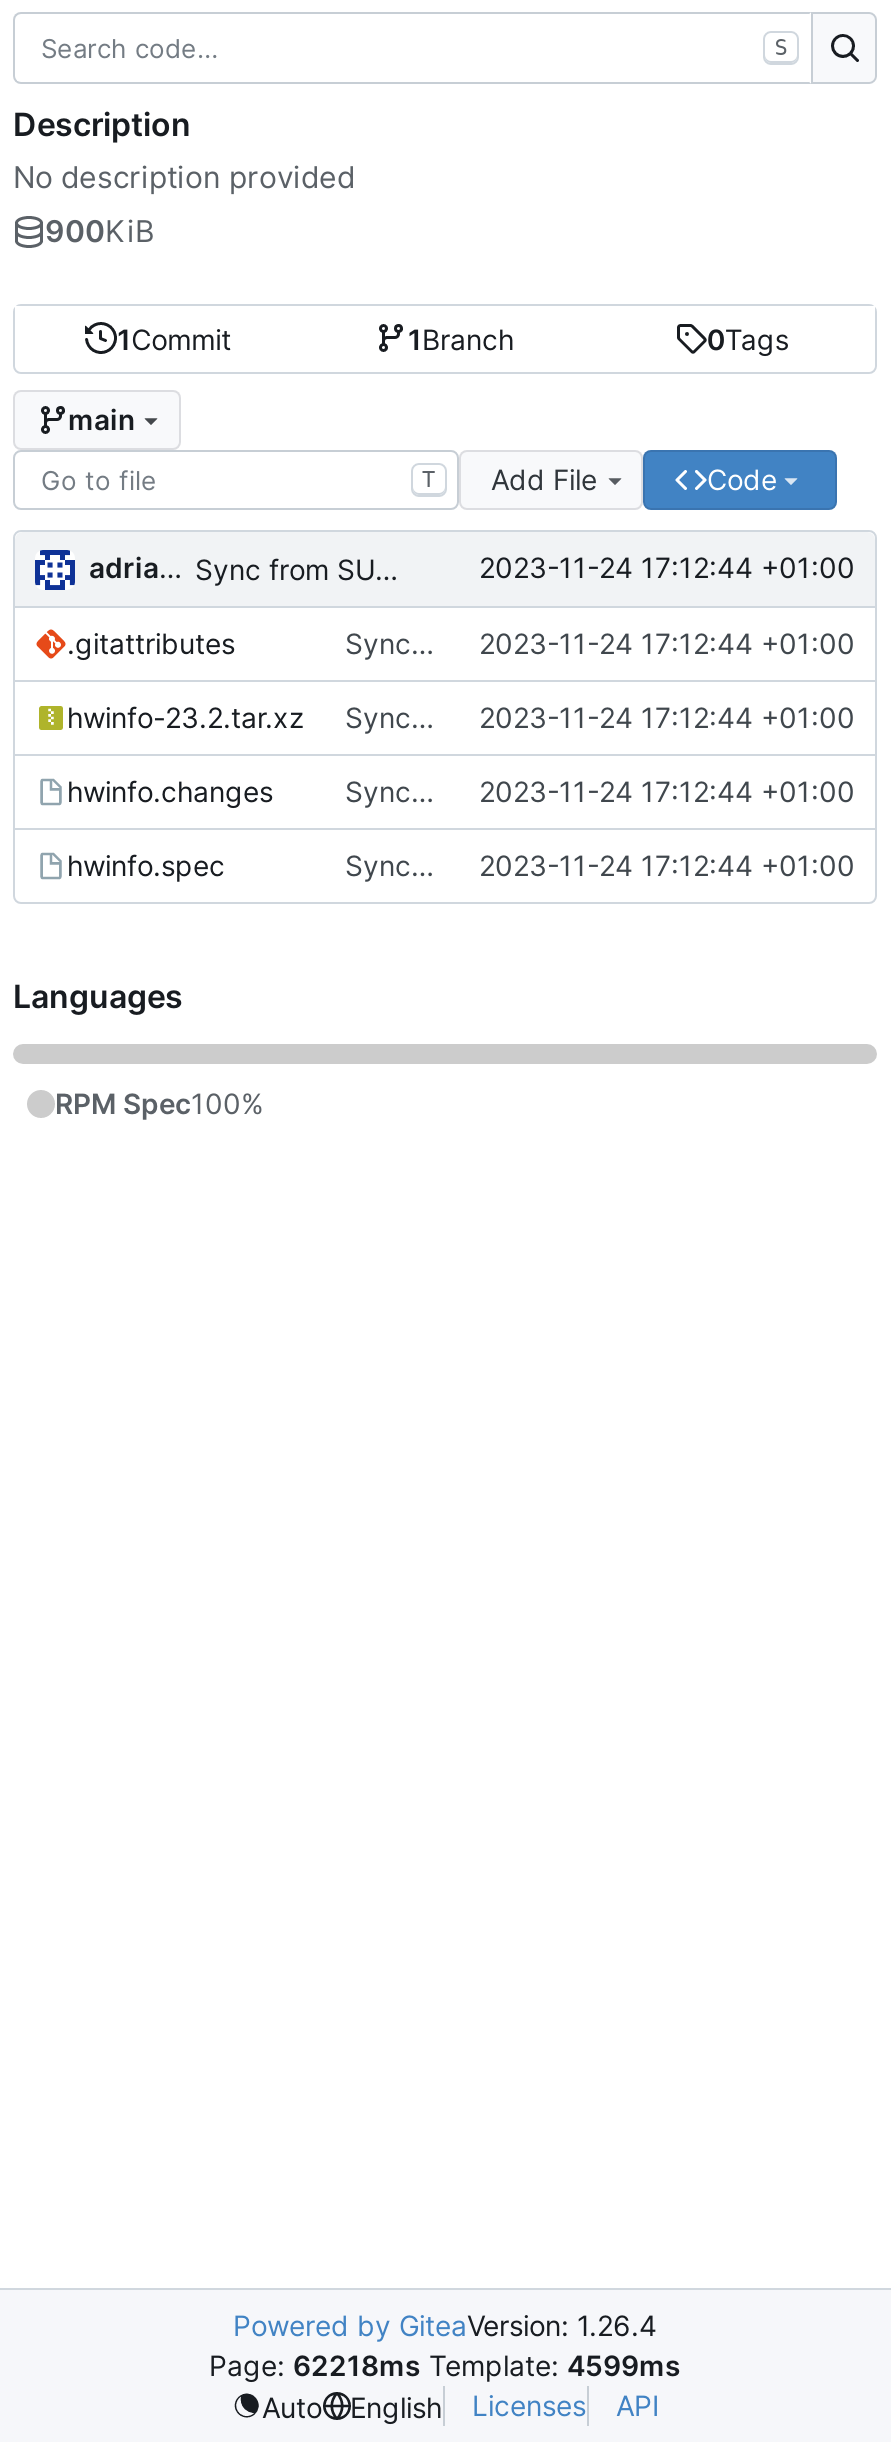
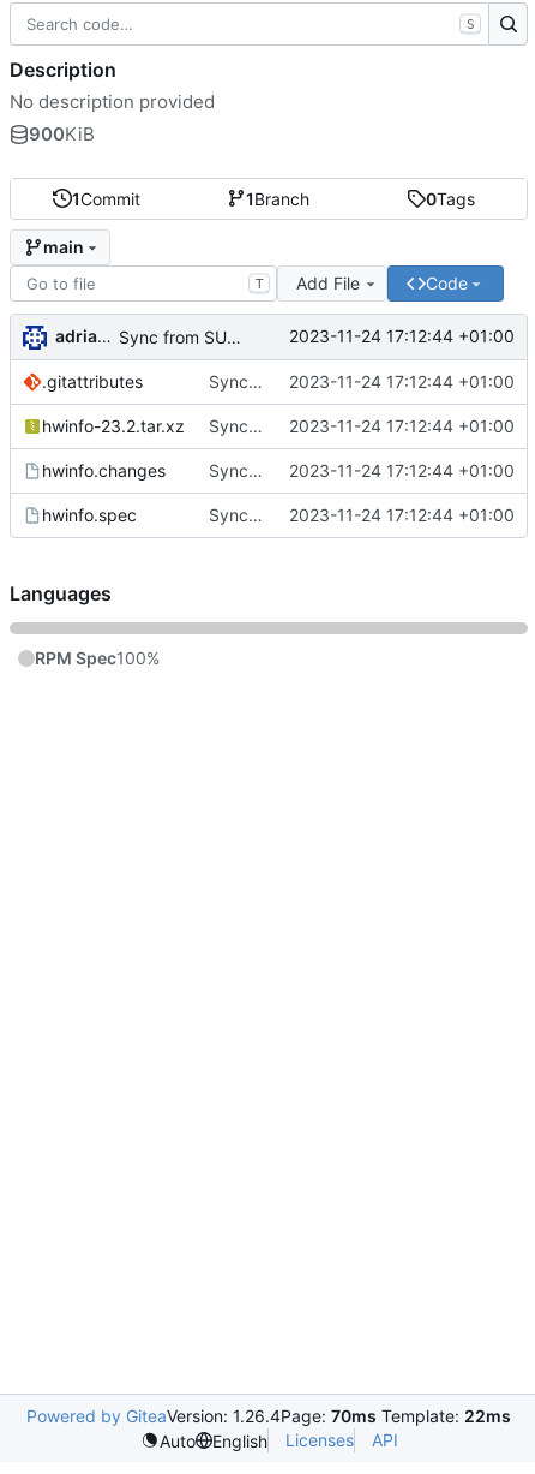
[209,2308,681,2382] Powered by GiteaVersion: 1.26.4 | Page: 62218ms Template: 4599ms -> [26,1406,511,1426] Powered by GiteaVersion: 1.26.4Page: 70ms Template: 22ms

